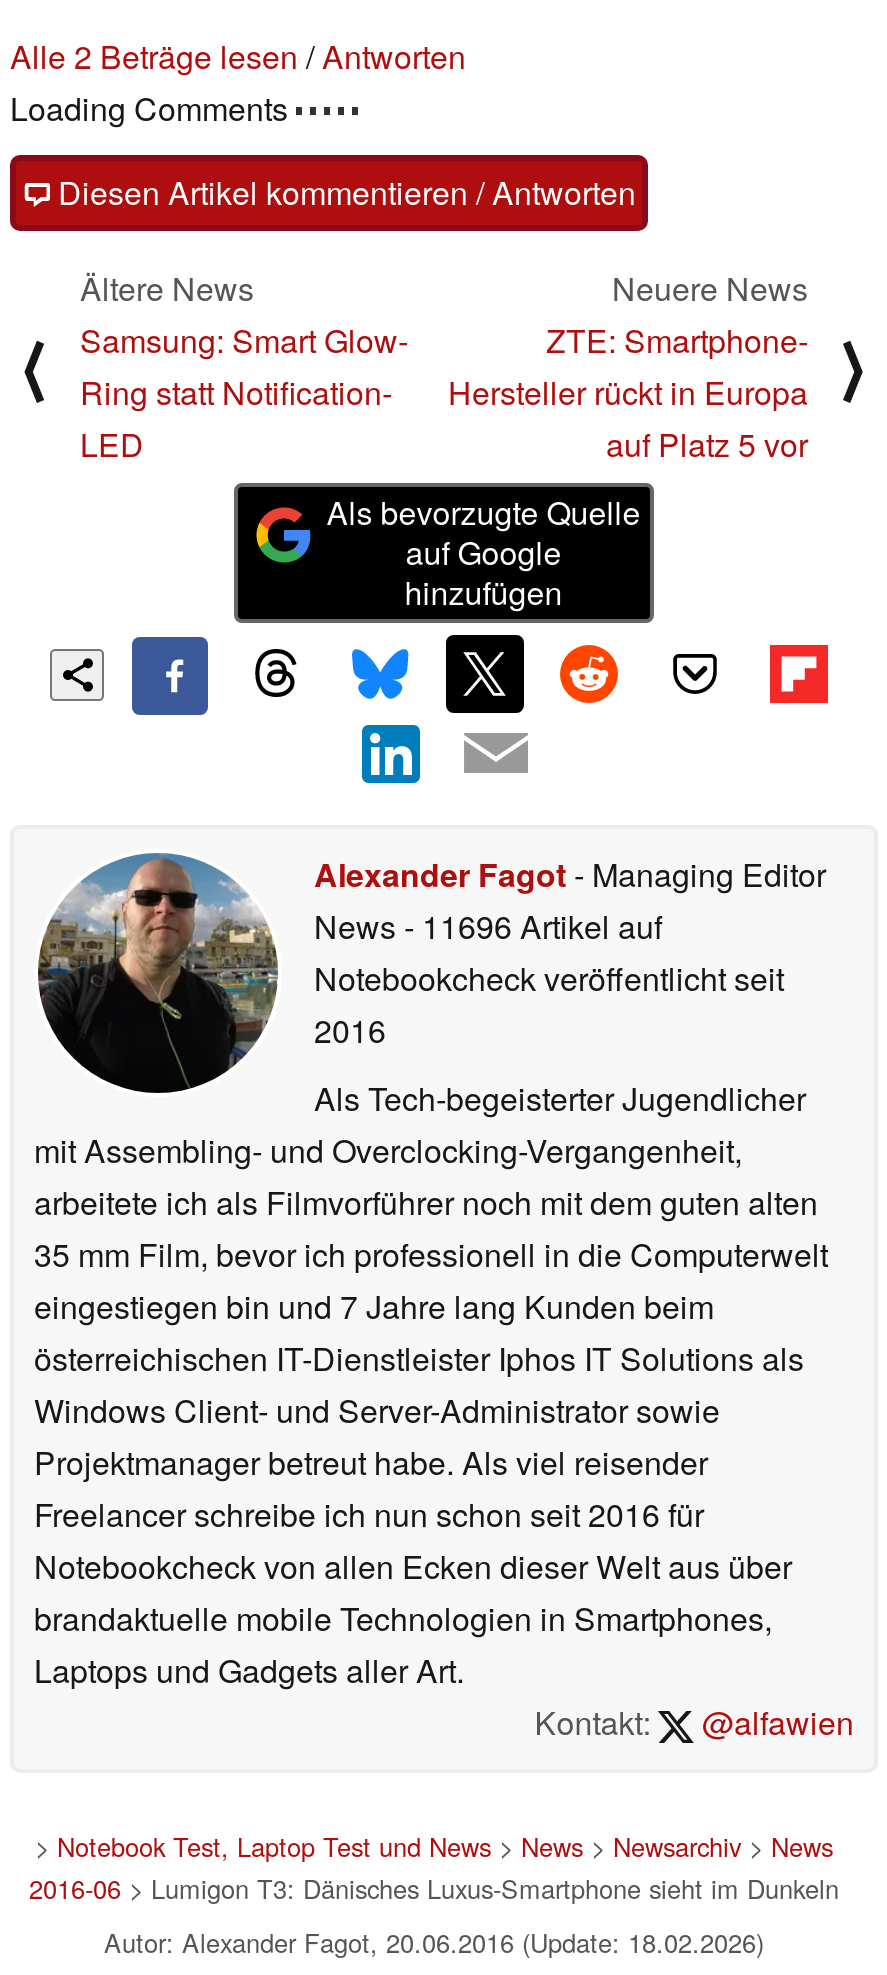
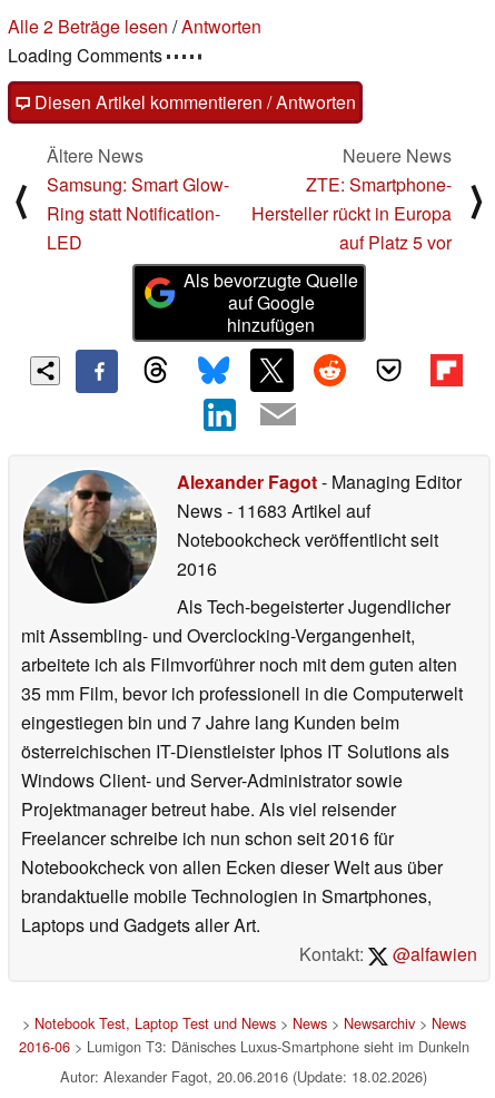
[314,904,662,950] News - 11696 Artikel auf -> [177,498,370,524] News - 11683 Artikel auf

